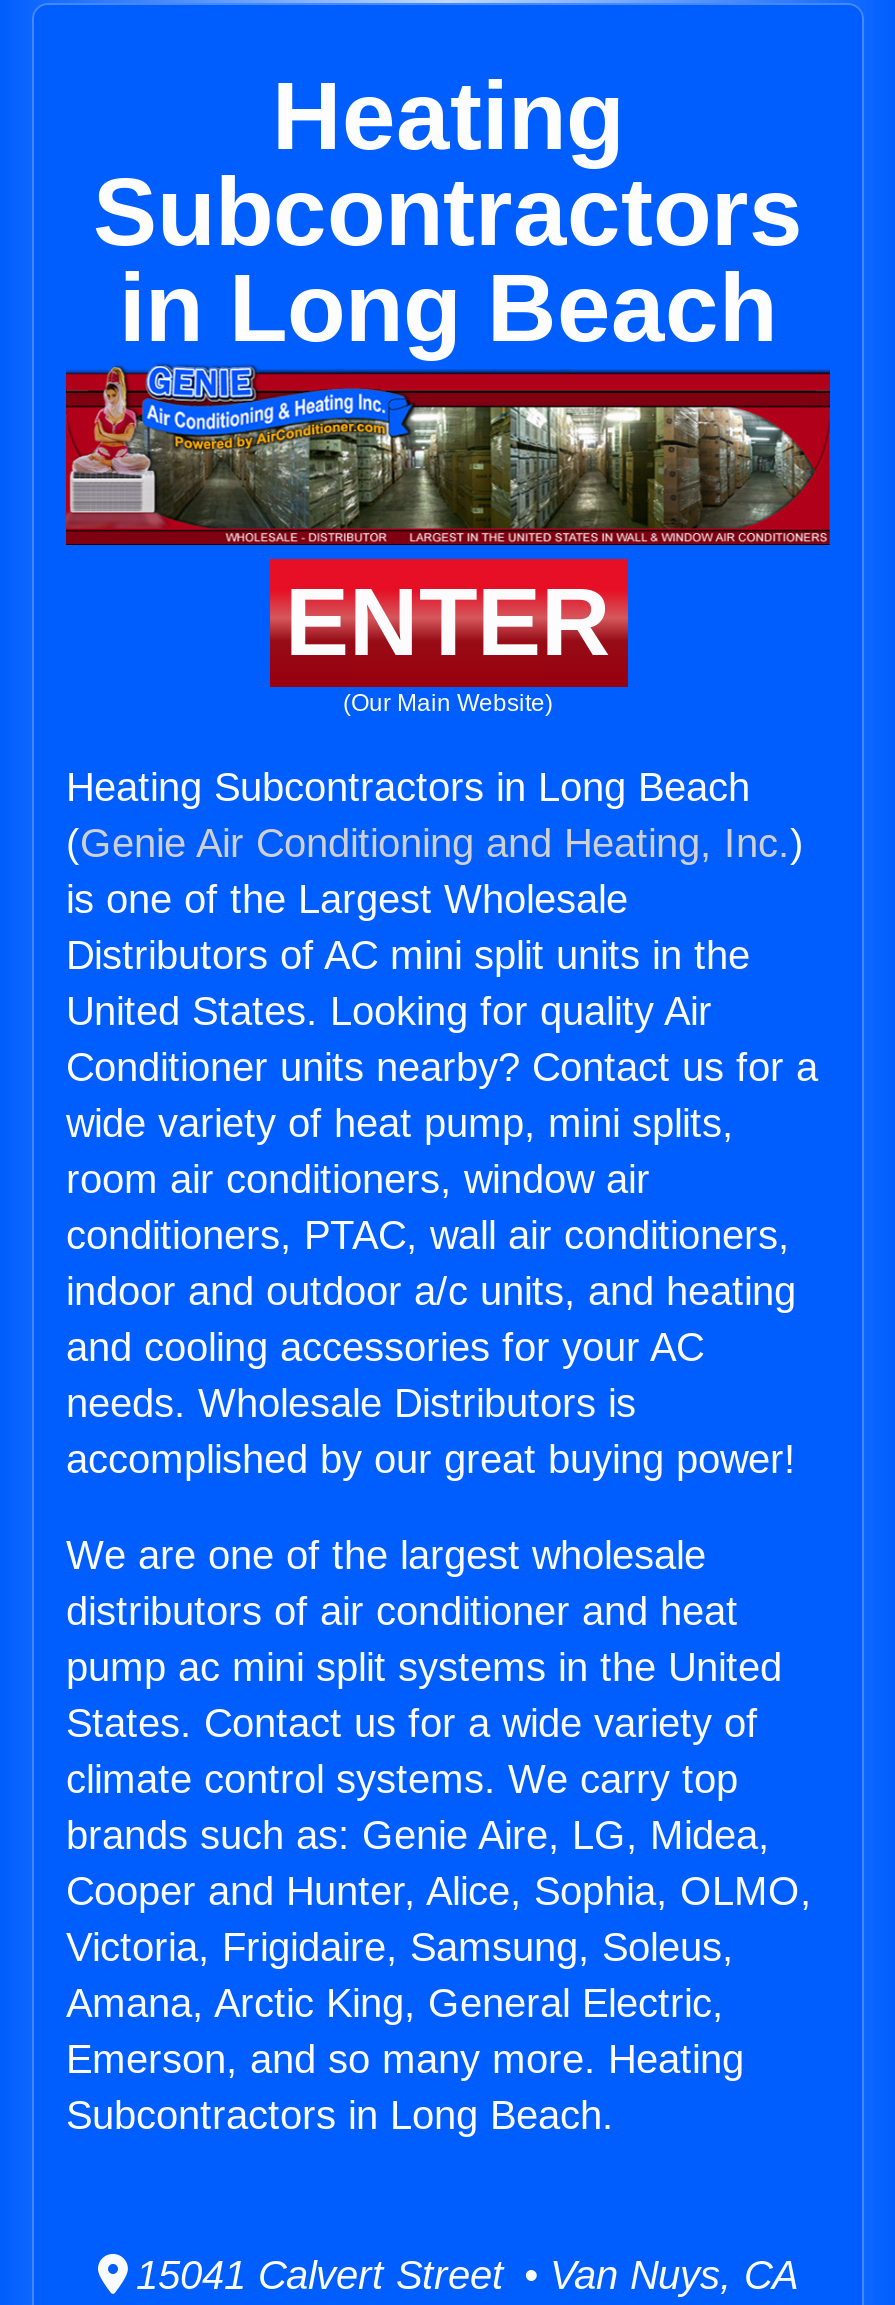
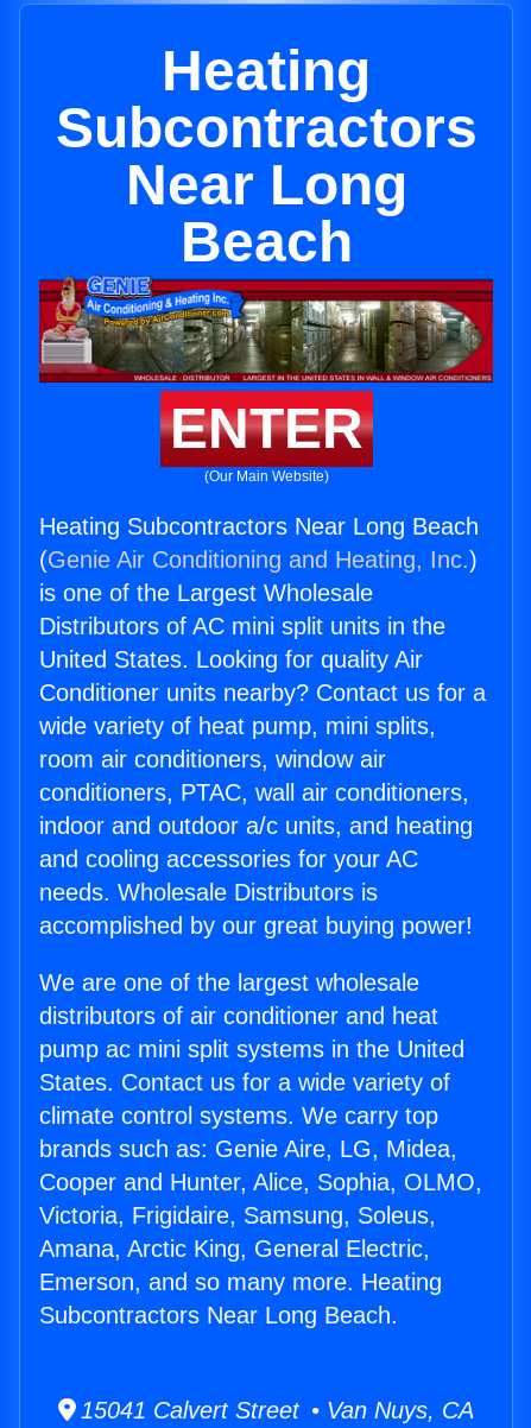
[119,255,777,361] in Long Beach -> [125,153,407,273] Near Long | Beach
[66,765,750,809] Heating Subcontractors in Long Beach -> [39,513,479,539] Heating Subcontractors Near Long Beach
[66,2093,614,2137] Subcontractors in Long Beach. -> [39,1302,398,1328] Subcontractors Near Long Beach.

